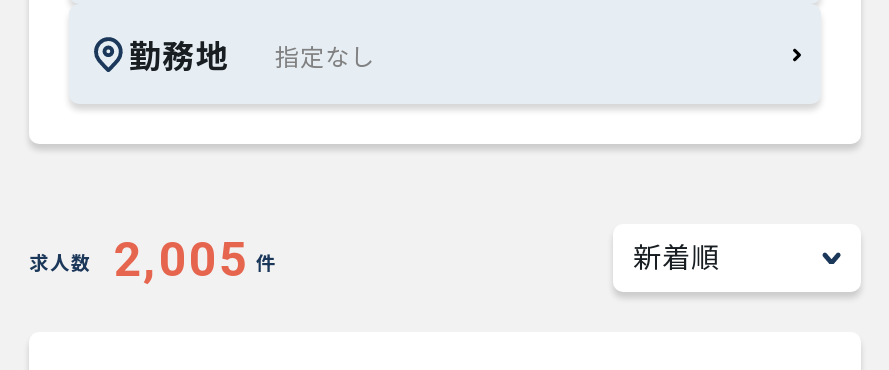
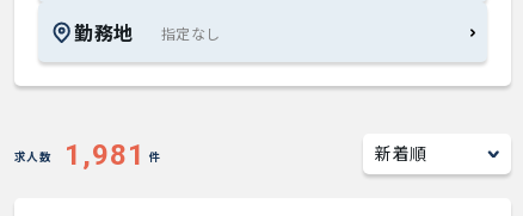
[29,232,277,288] 求人数 2,005 件 -> [14,139,162,172] 求人数 1,981 件

